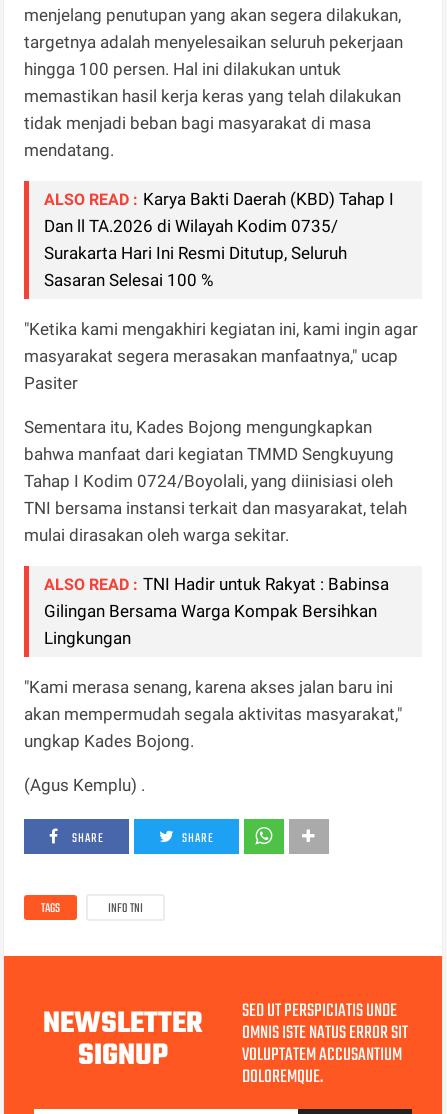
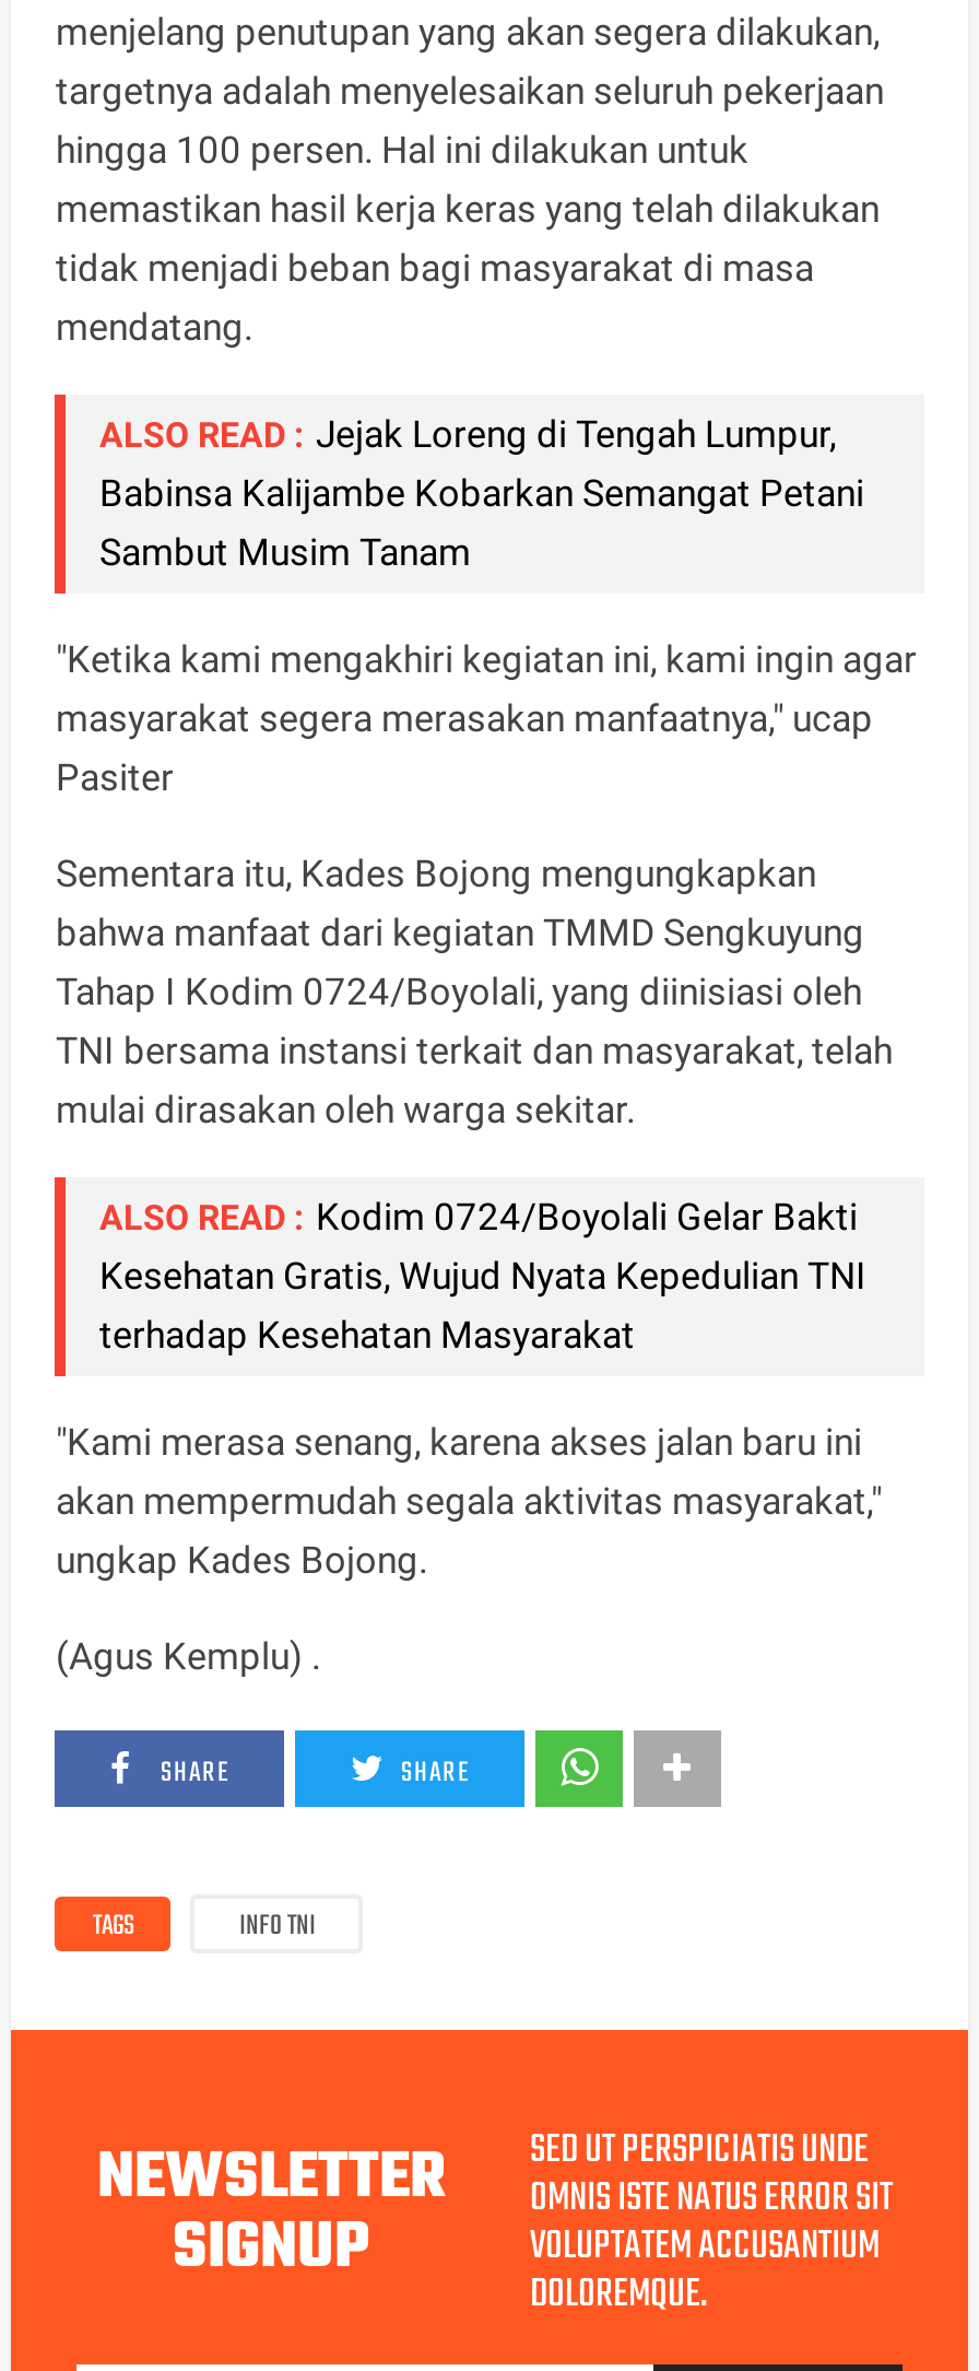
[44,189,394,290] ALSO READ : Karya Bakti Daerah (KBD) Tahap I | Dan ll TA.2026 di Wilayah Kodim 0735/ | Surakarta Hari Ini Resmi Ditutup, Seluruh | Sasaran Selesai 100 % -> [99,412,864,574] ALSO READ : Jejak Loreng di Tengah Lumpur, | Babinsa Kalijambe Kobarkan Semangat Petani | Sambut Musim Tanam
[44,574,389,648] ALSO READ : TNI Hadir untuk Rakyat : Babinsa | Gilingan Bersama Warga Kompak Bersihkan | Lingkungan -> [99,1195,866,1356] ALSO READ : Kodim 0724/Boyolali Gelar Bakti | Kesehatan Gratis, Wujud Nyata Kepedulian TNI | terhadap Kesehatan Masyarakat

